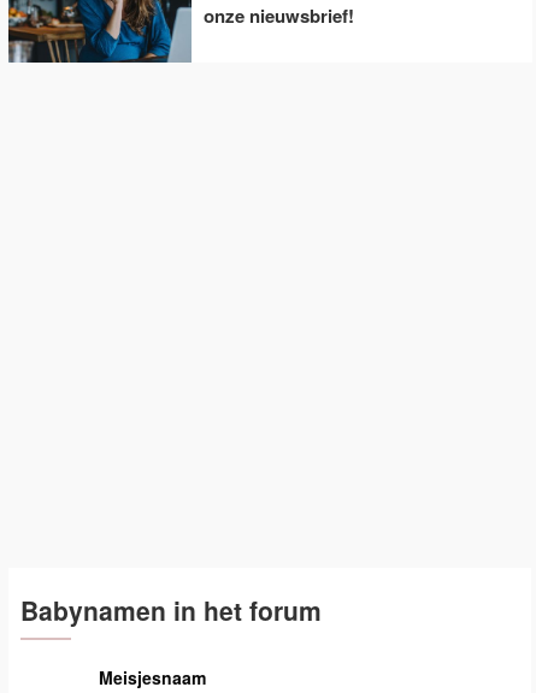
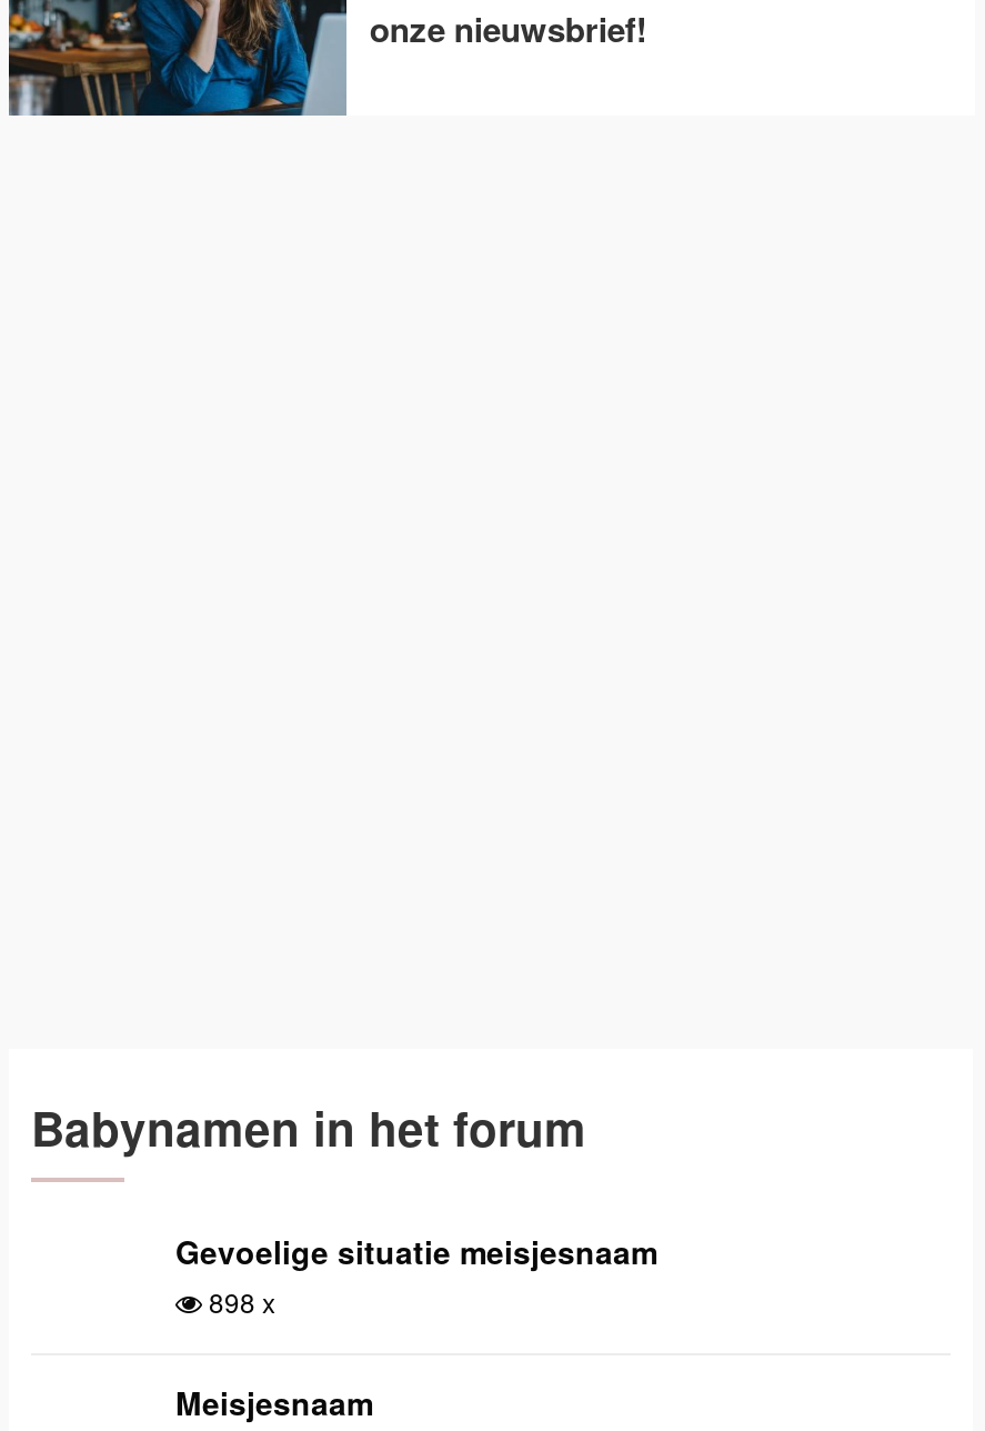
none -> [175,1229,657,1320] Gevoelige situatie meisjesnaam | 898 x

